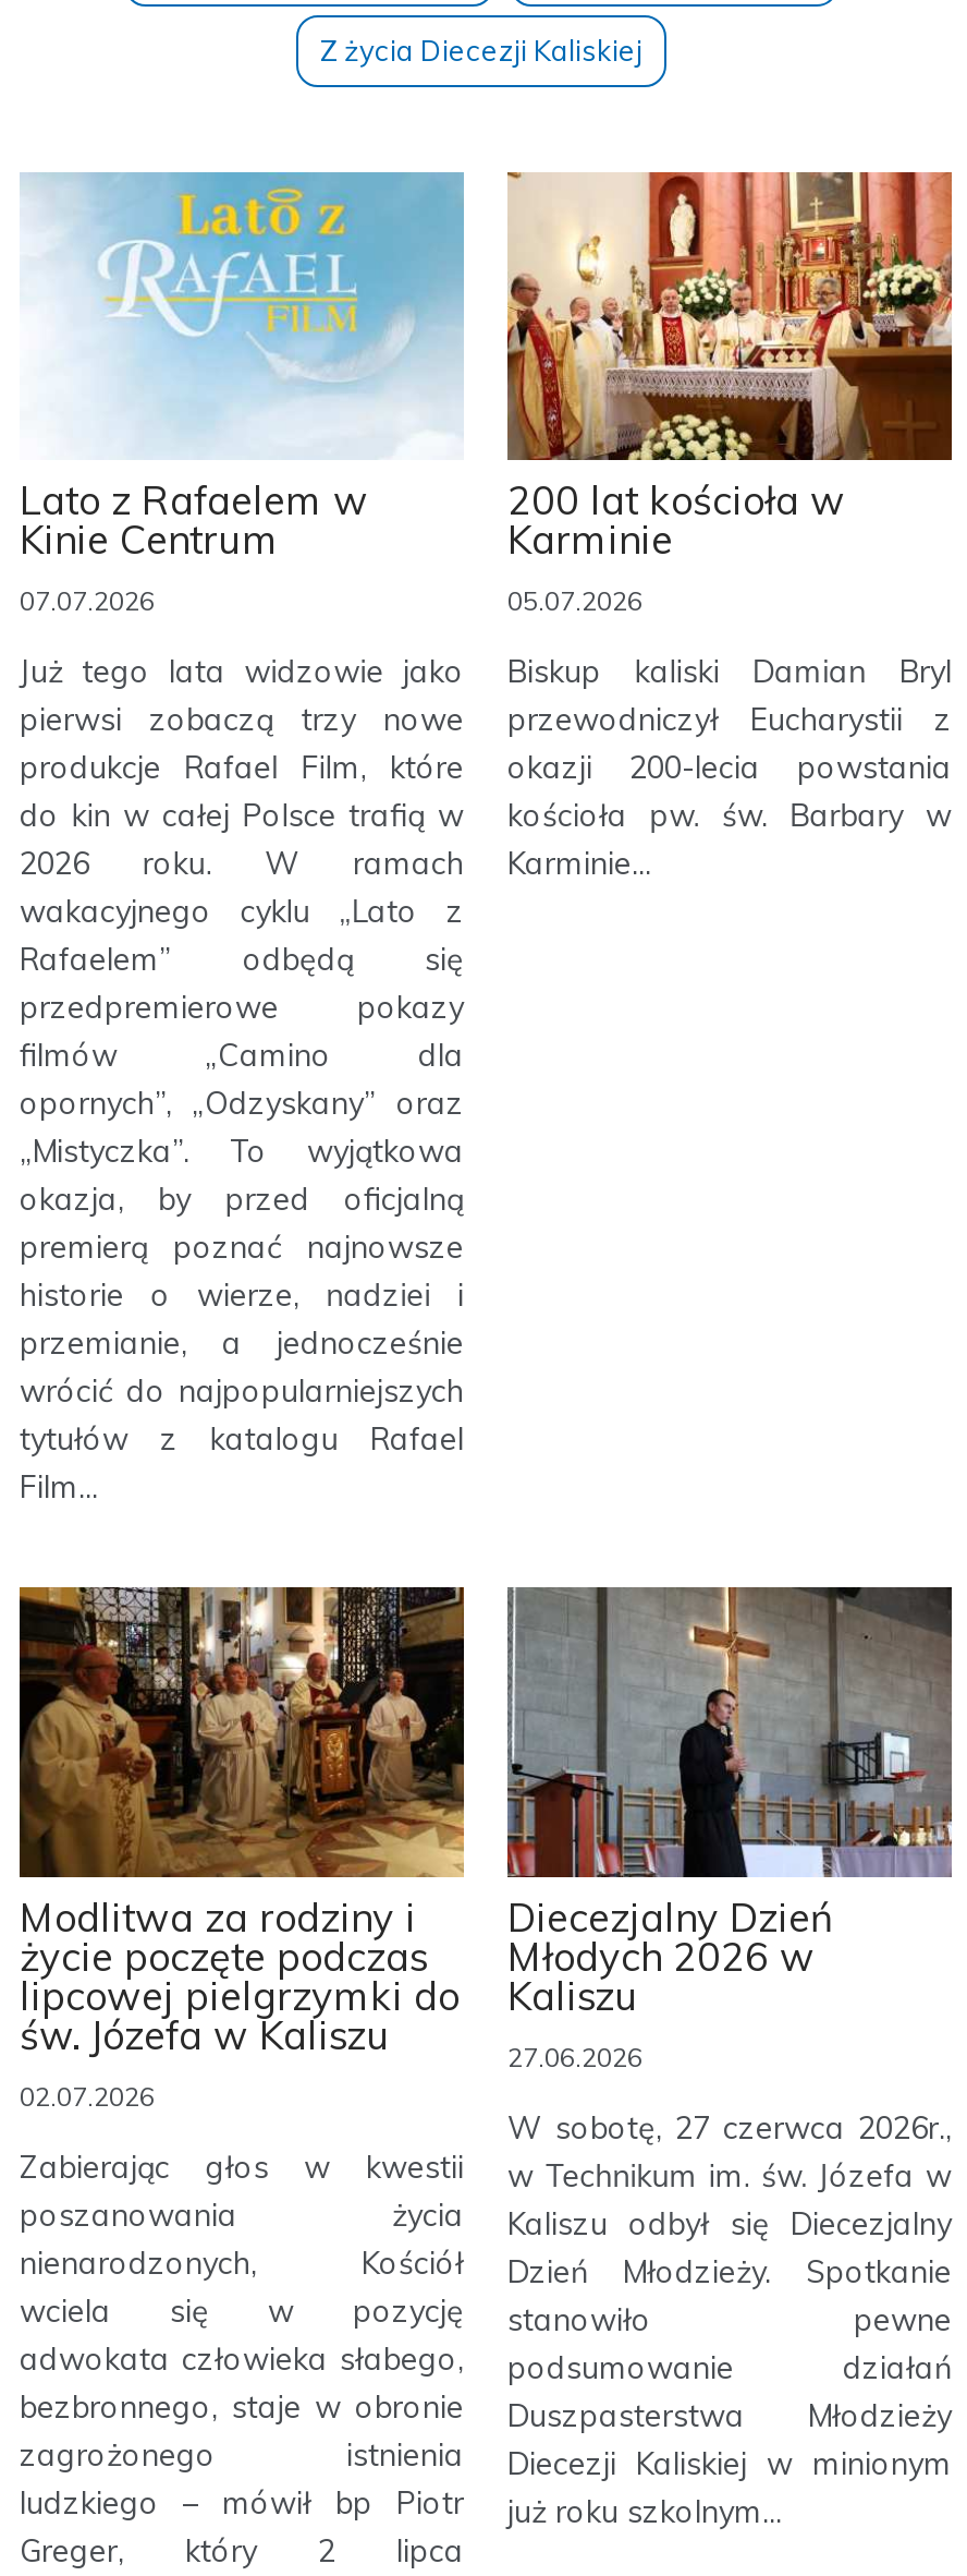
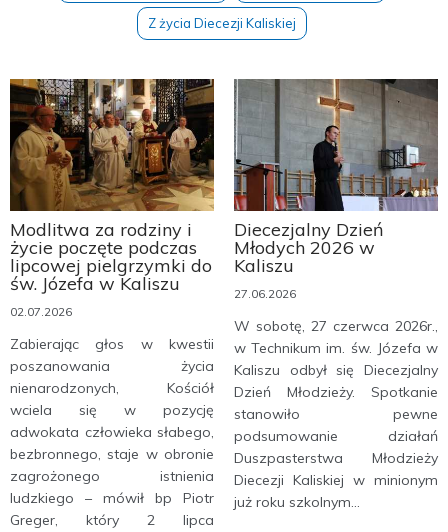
[20,172,464,1507] [image] | Lato z Rafaelem w | Kinie Centrum | 07.07.2026 | Już tego lata widzowie jako | pierwsi zobaczą trzy nowe | produkcje Rafael Film, które | do kin w całej Polsce trafią w | 2026 roku. W ramach | wakacyjnego cyklu „Lato z | Rafaelem” odbędą się | przedpremierowe pokazy | filmów „Camino dla | opornych”, „Odzyskany” oraz | „Mistyczka”. To wyjątkowa | okazja, by przed oficjalną | premierą poznać najnowsze | historie o wierze, nadziei i | przemianie, a jednocześnie | wrócić do najpopularniejszych | tytułów z katalogu Rafael | Film... -> none
[505,170,954,883] [image] | 200 lat kościoła w | Karminie | 05.07.2026 | Biskup kaliski Damian Bryl | przewodniczył Eucharystii z | okazji 200-lecia powstania | kościoła pw. św. Barbary w | Karminie... -> none

